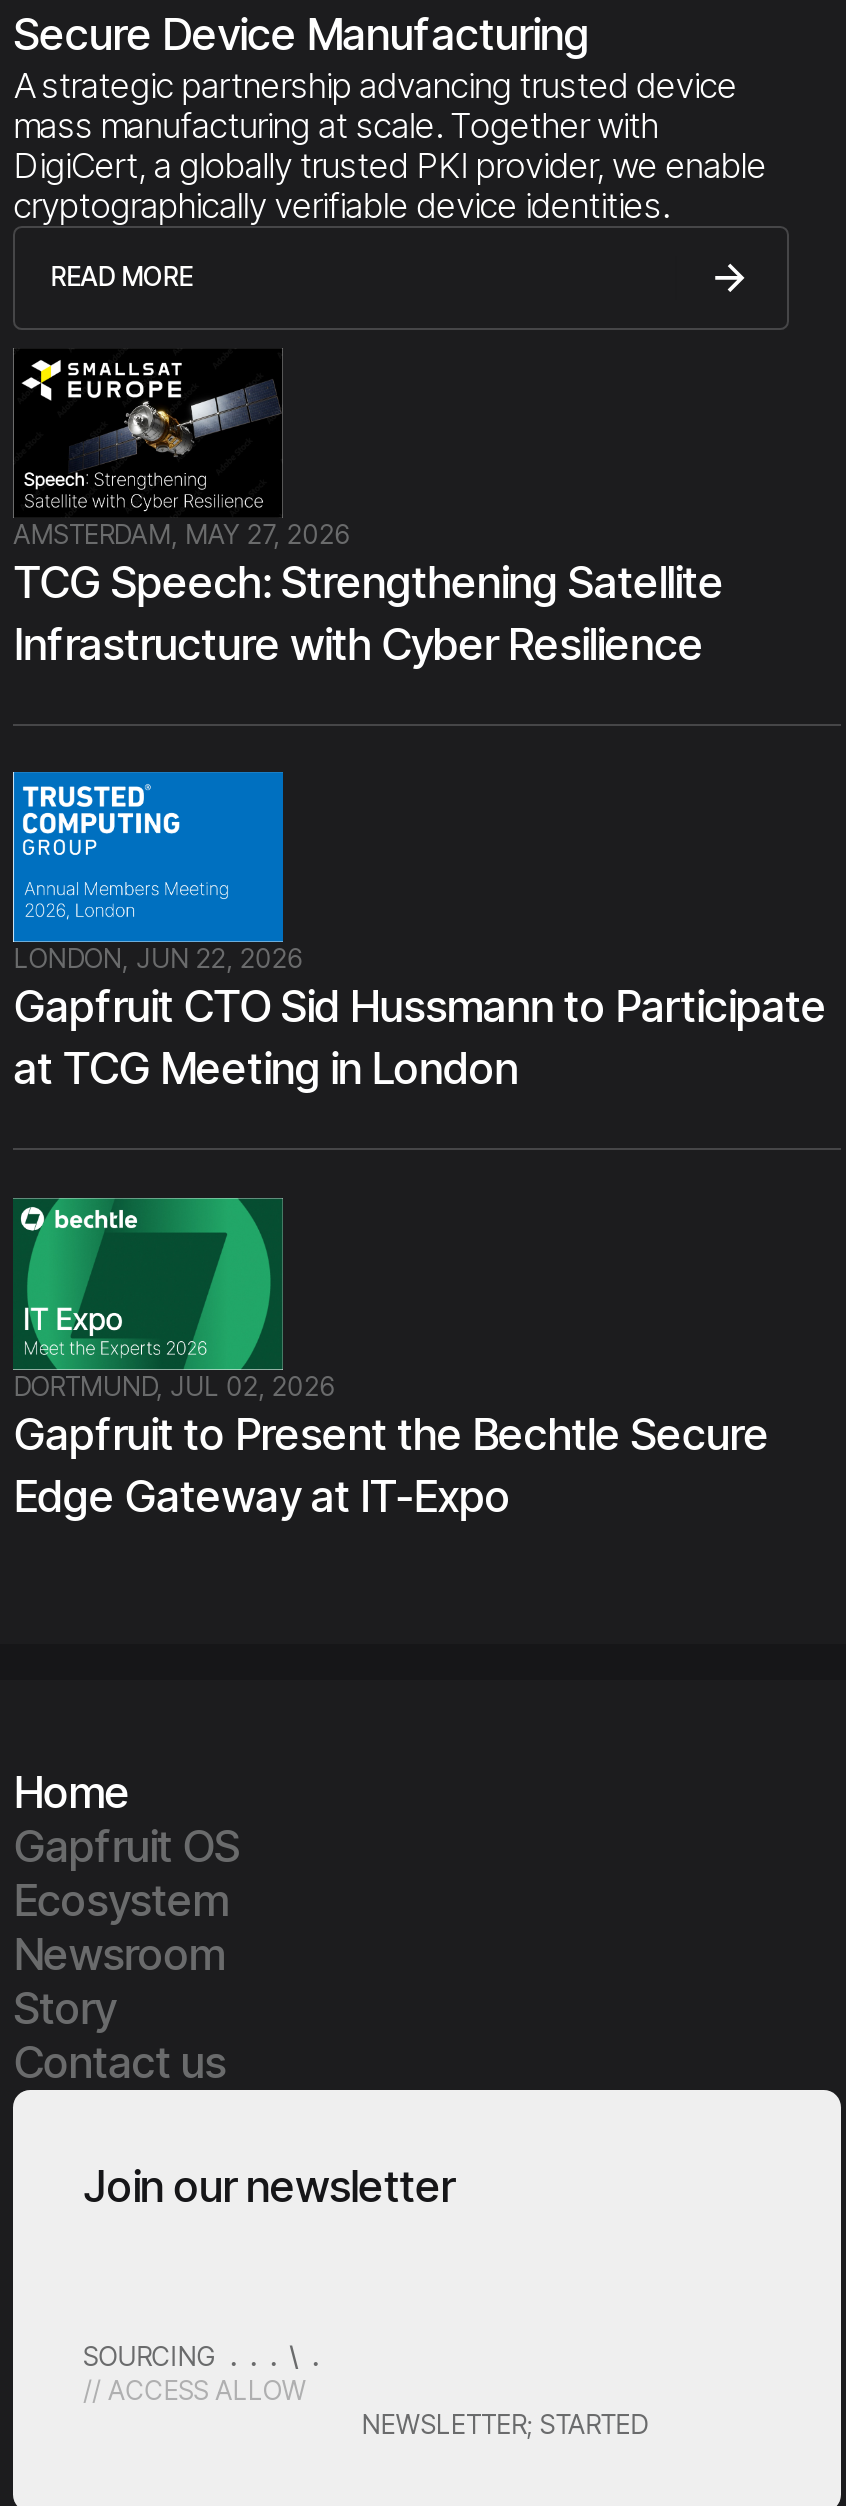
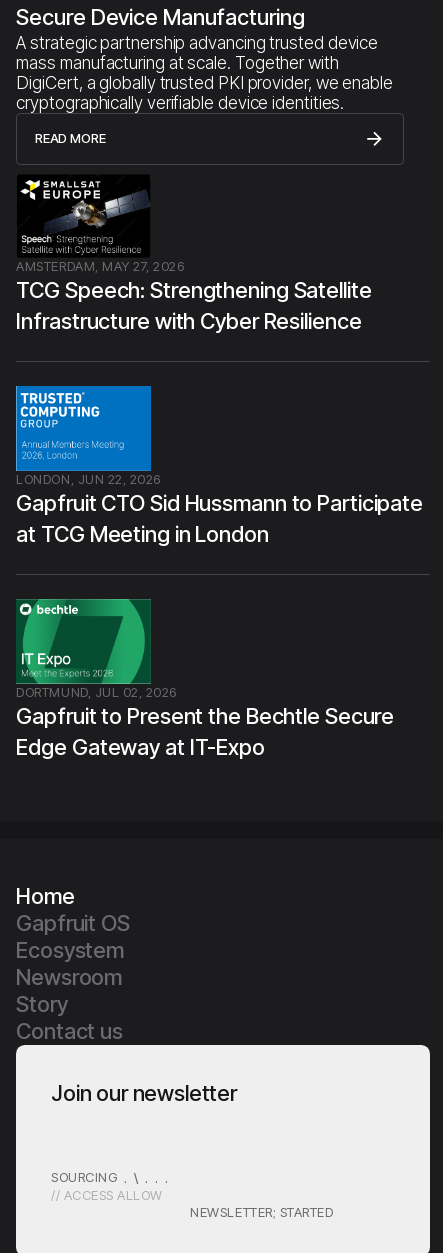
[83,2339,322,2372] SOURCING. . . . \ -> [51,1169,170,1186] SOURCING. . . \ .

